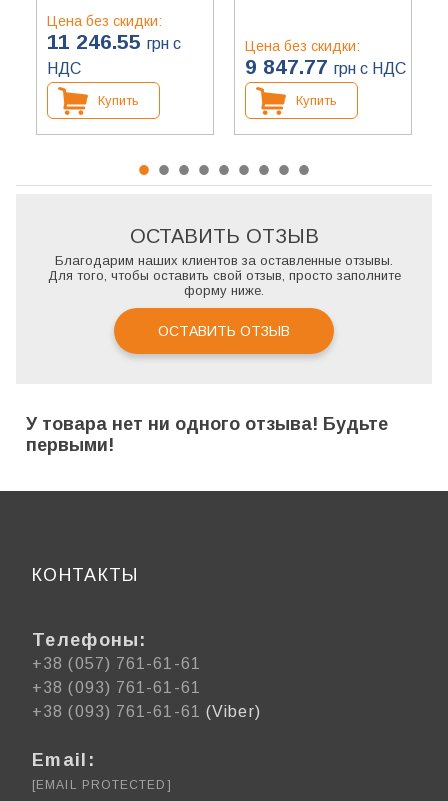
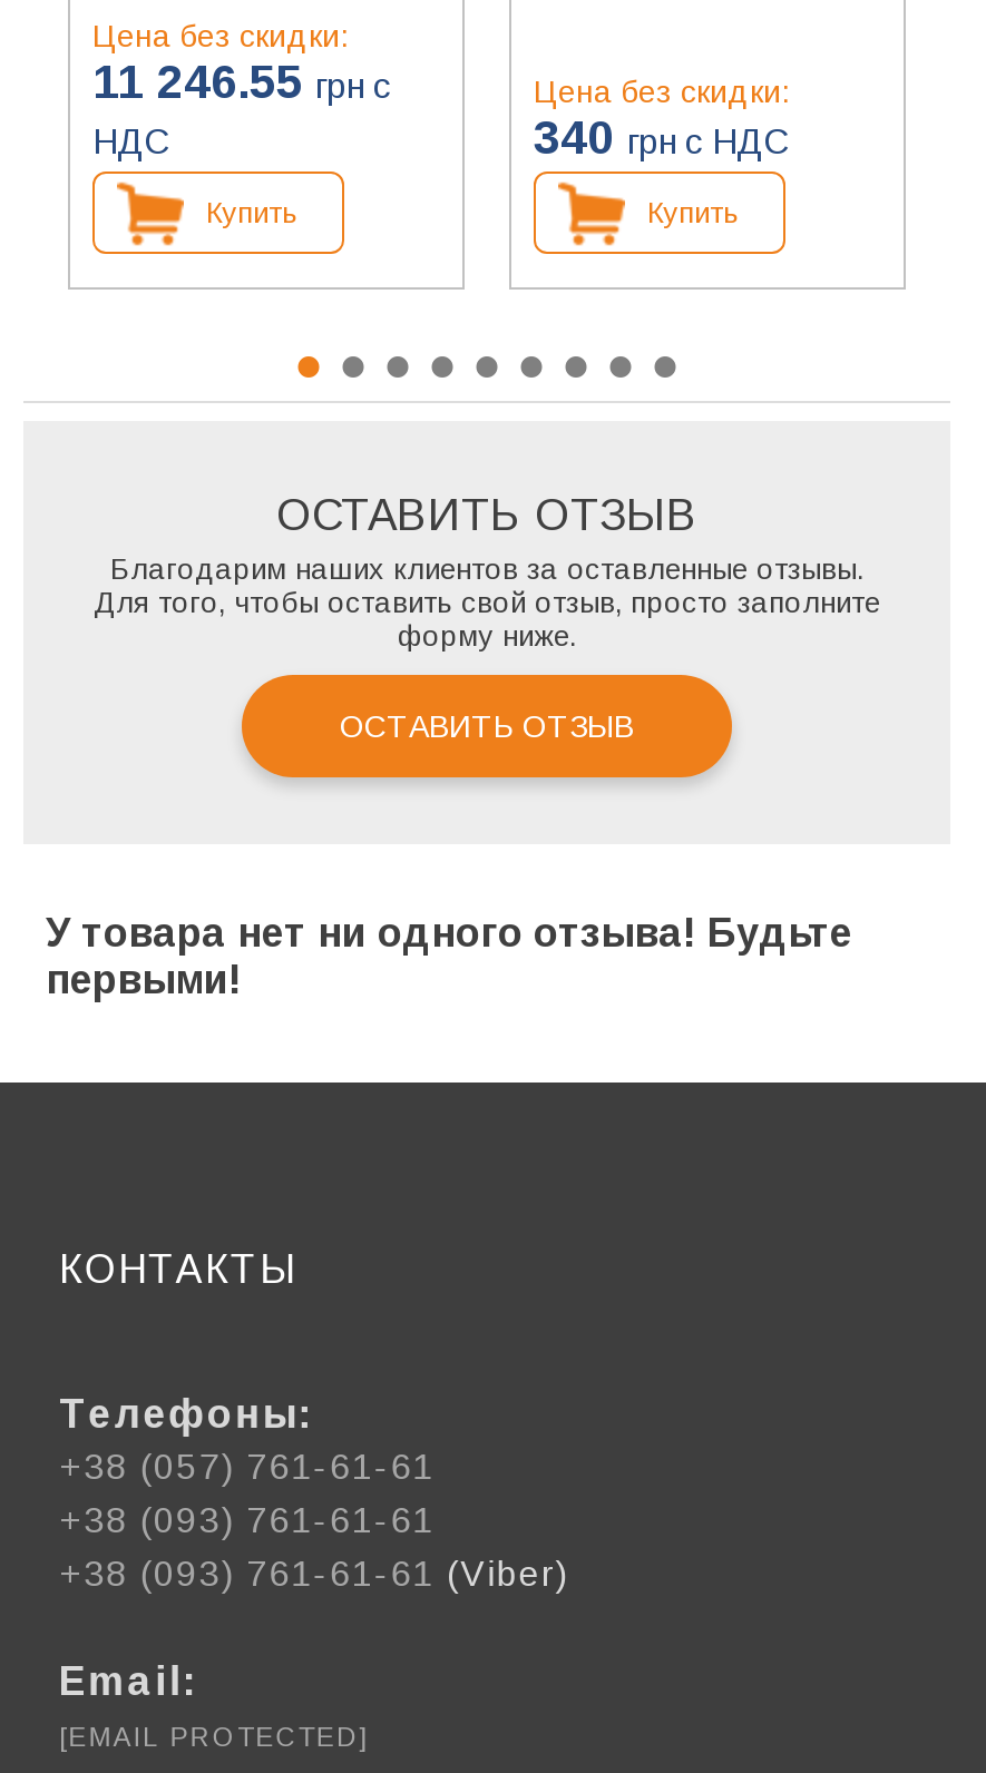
[245,55,406,78] 9 847.77 грн с НДС -> [534,111,788,163] 340 грн с НДС

